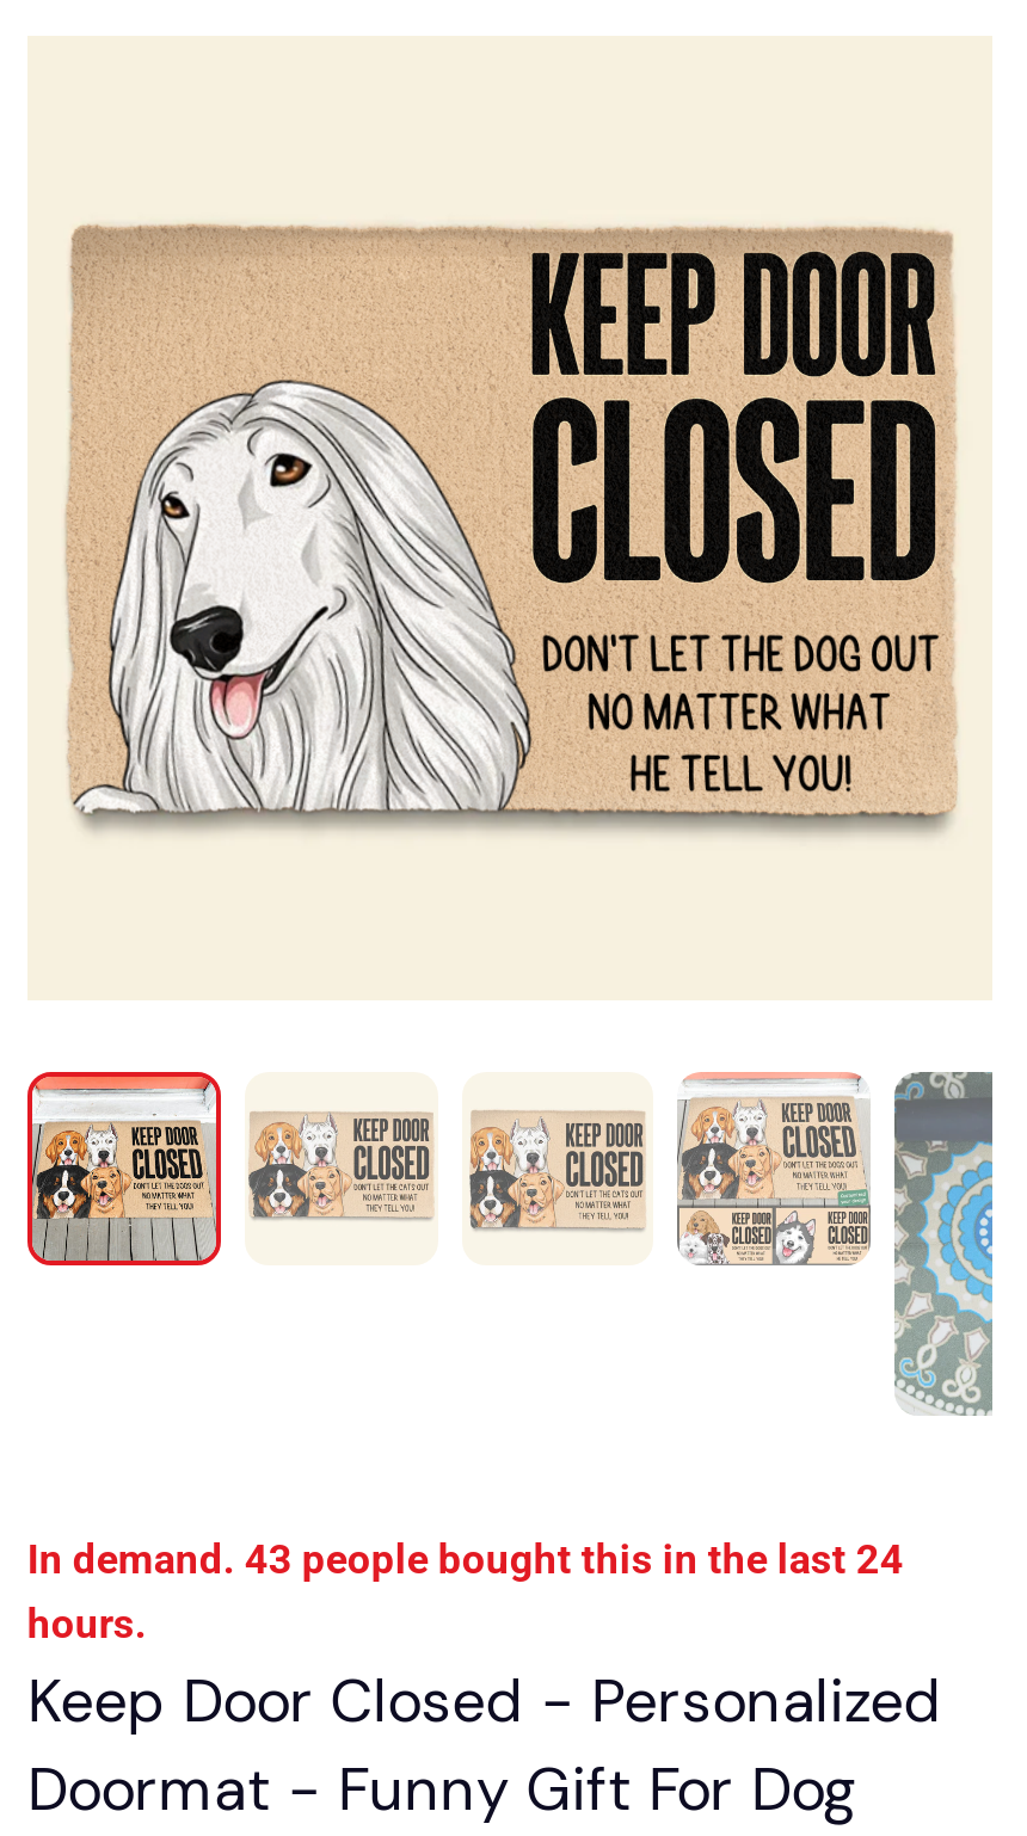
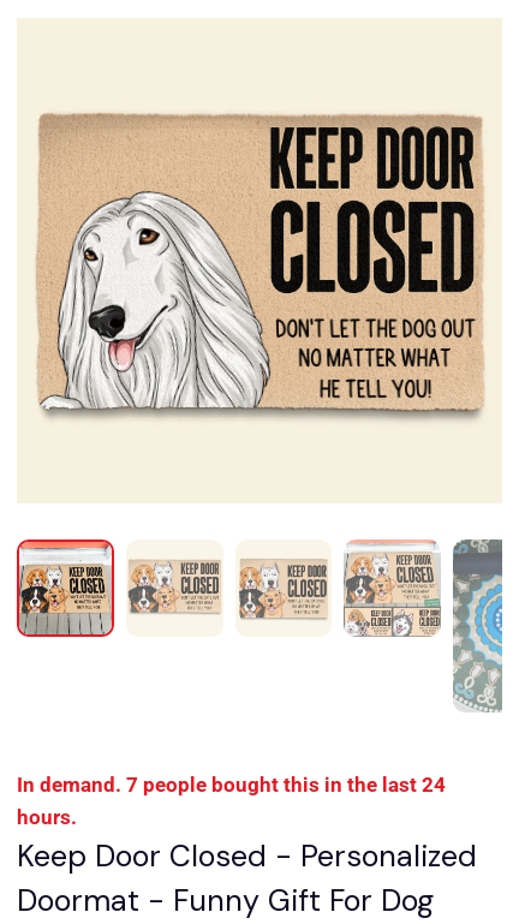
[27,1535,904,1583] In demand. 43 people bought this in the last 24 -> [17,772,445,797] In demand. 7 people bought this in the last 24

